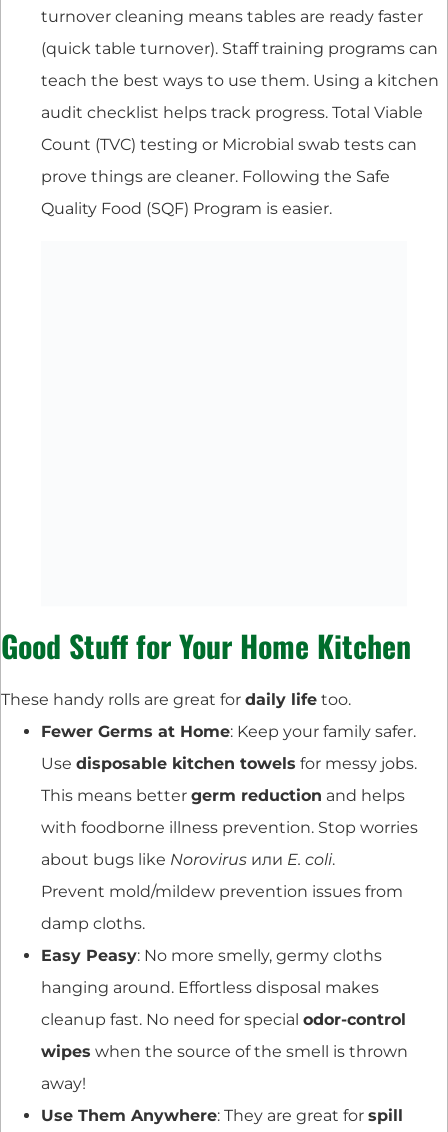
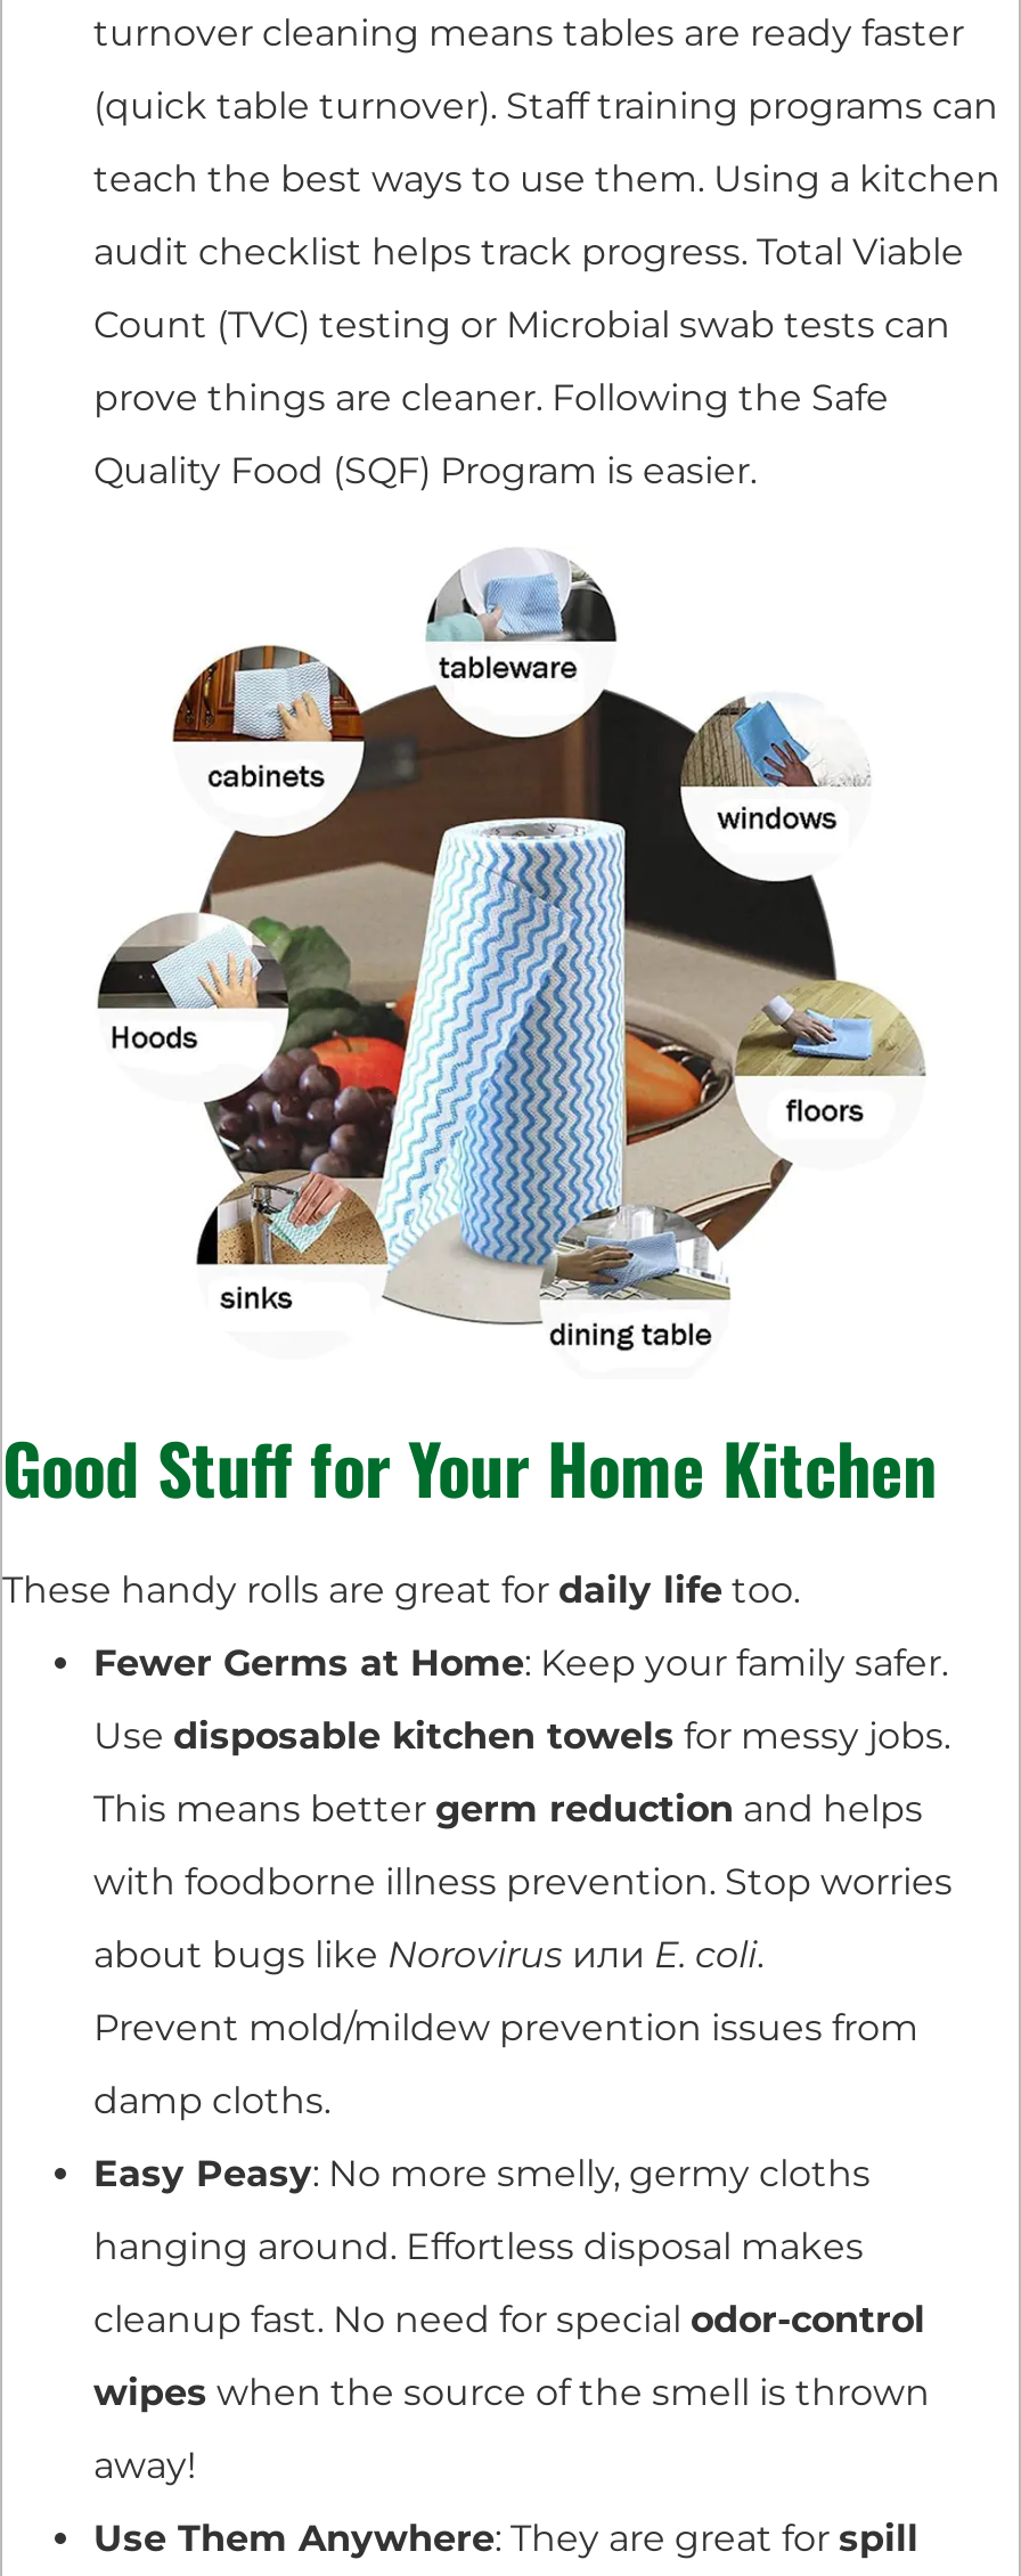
none -> [96,549,928,1354] [image]

